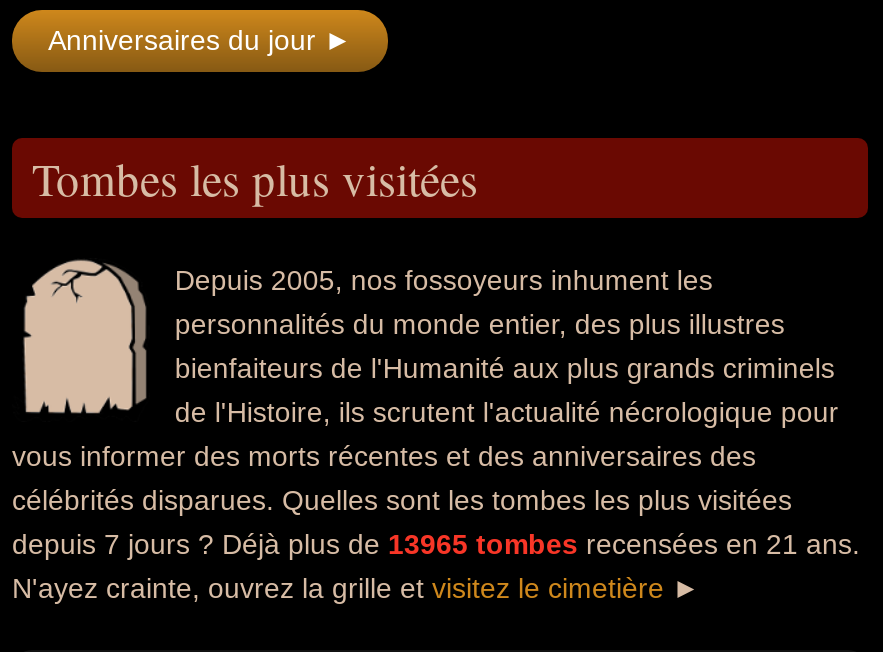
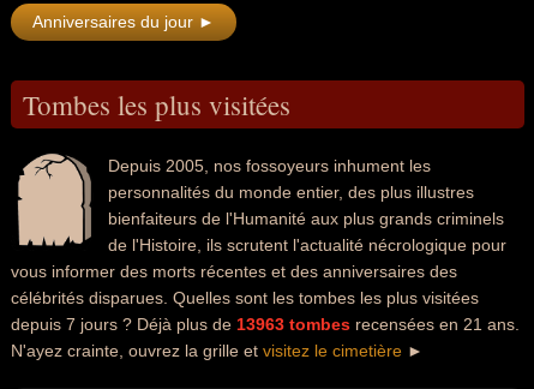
[12,528,860,560] depuis 7 jours ? Déjà plus de 13965 tombes recensées en 21 ans. -> [11,315,520,334] depuis 7 jours ? Déjà plus de 13963 tombes recensées en 21 ans.

